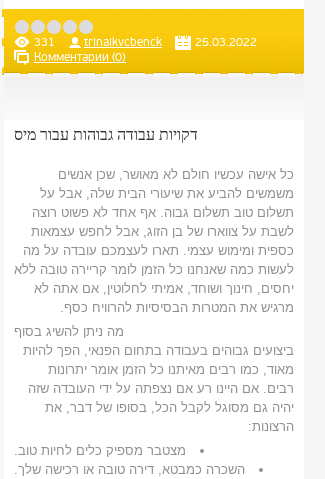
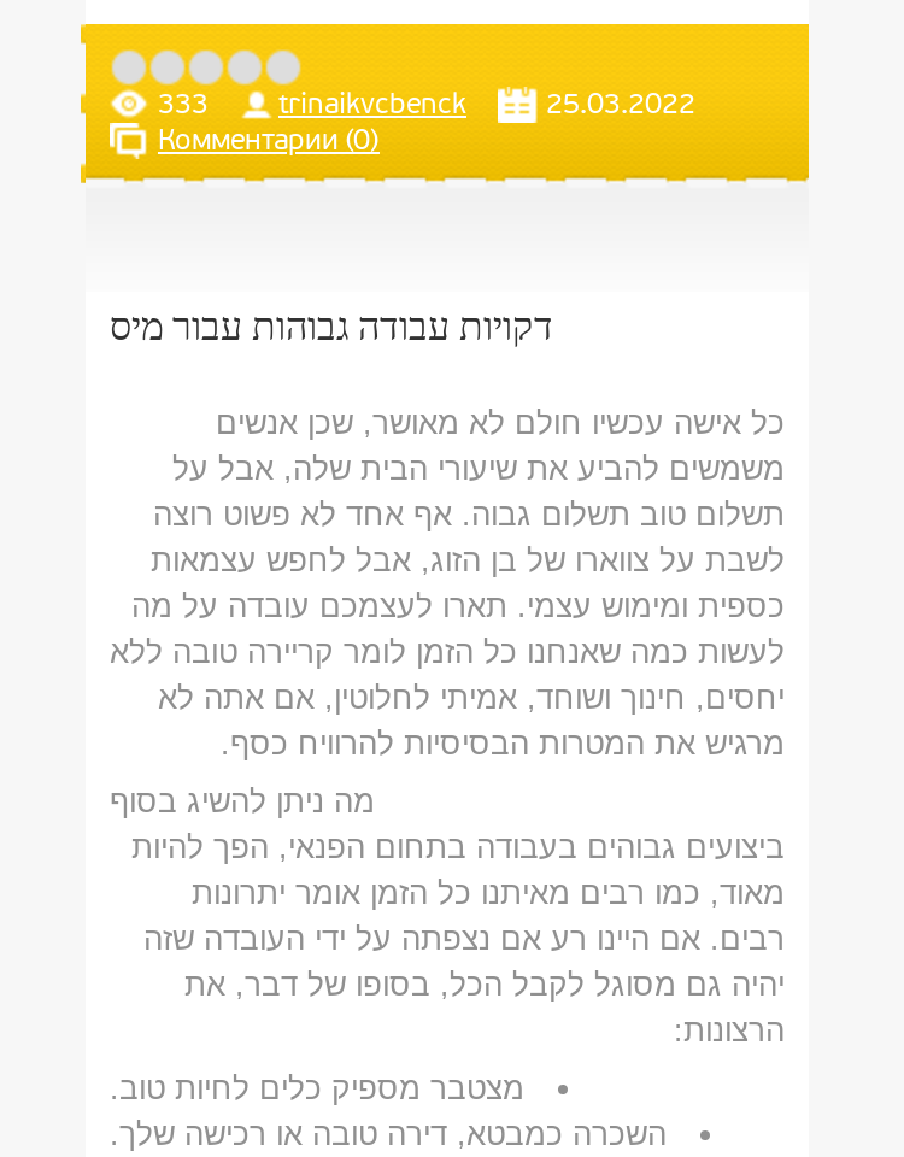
[34,35,162,50] 331 trinaikvcbenck -> [158,87,466,123] 333 trinaikvcbenck

